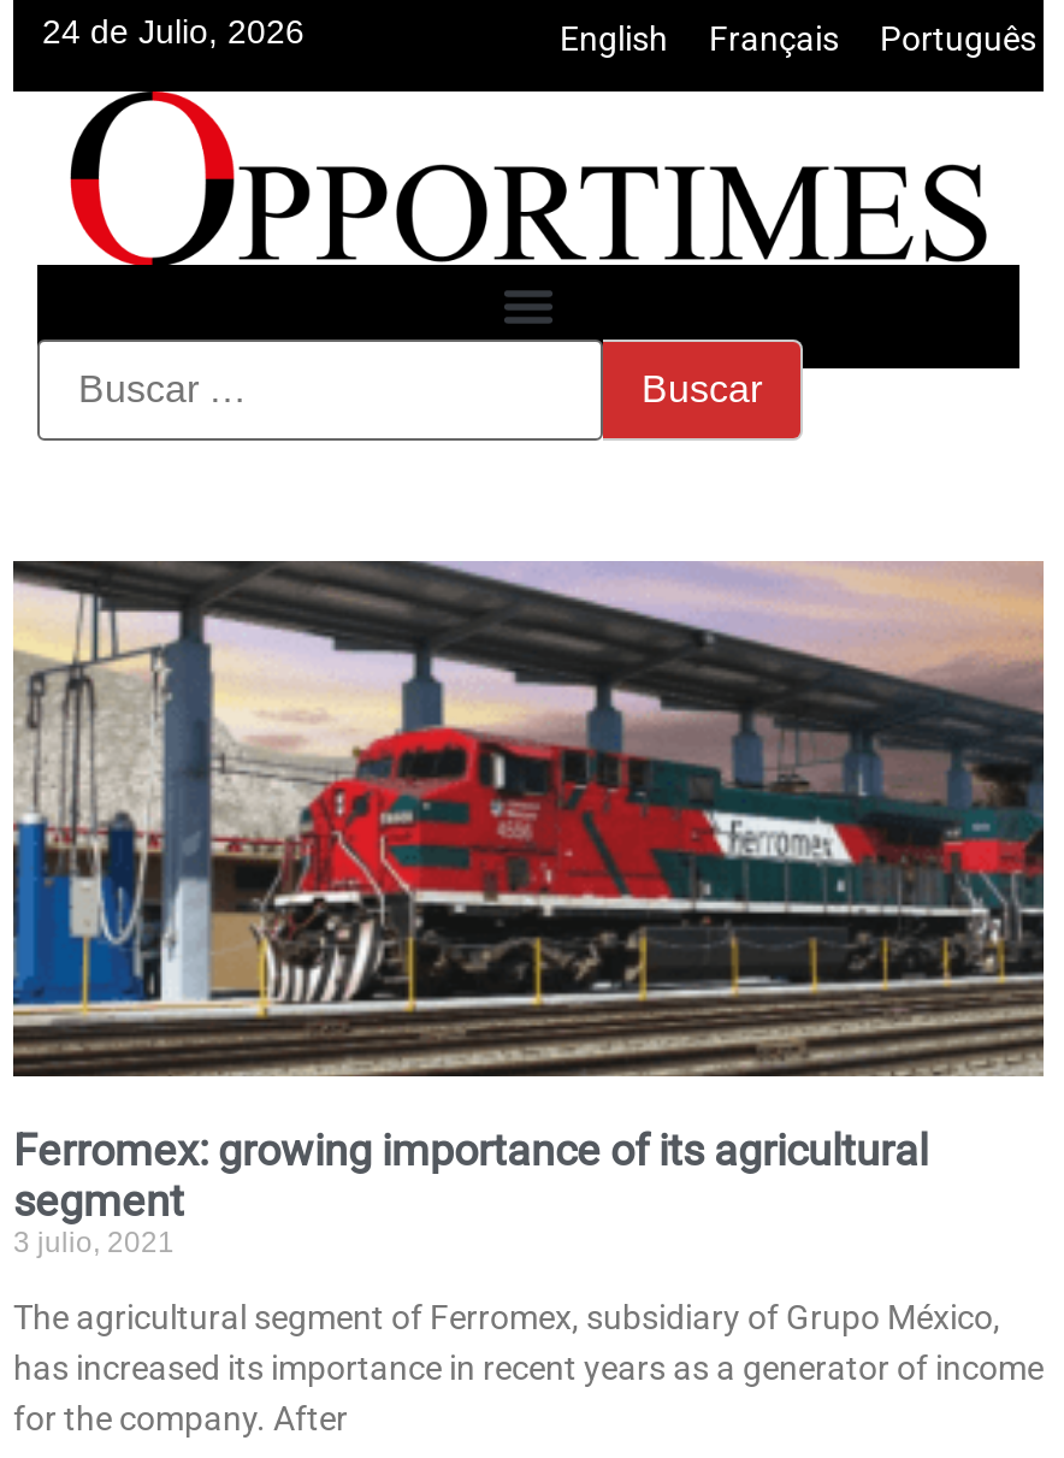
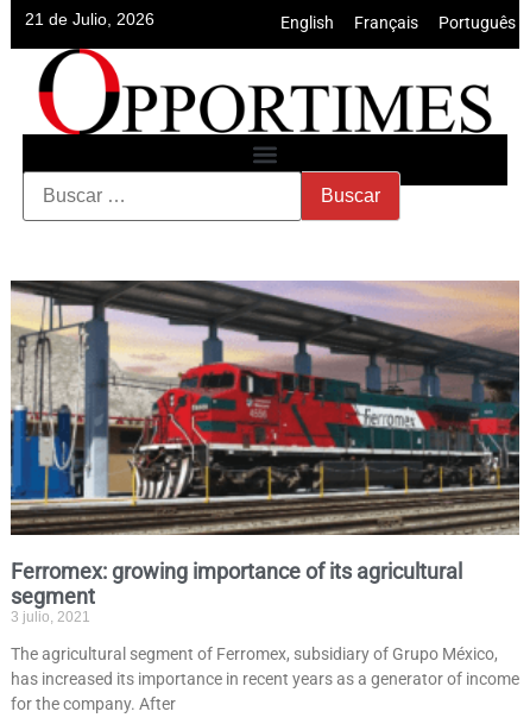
[42,12,305,51] 24 de Julio, 2026 -> [25,10,154,29] 21 de Julio, 2026

